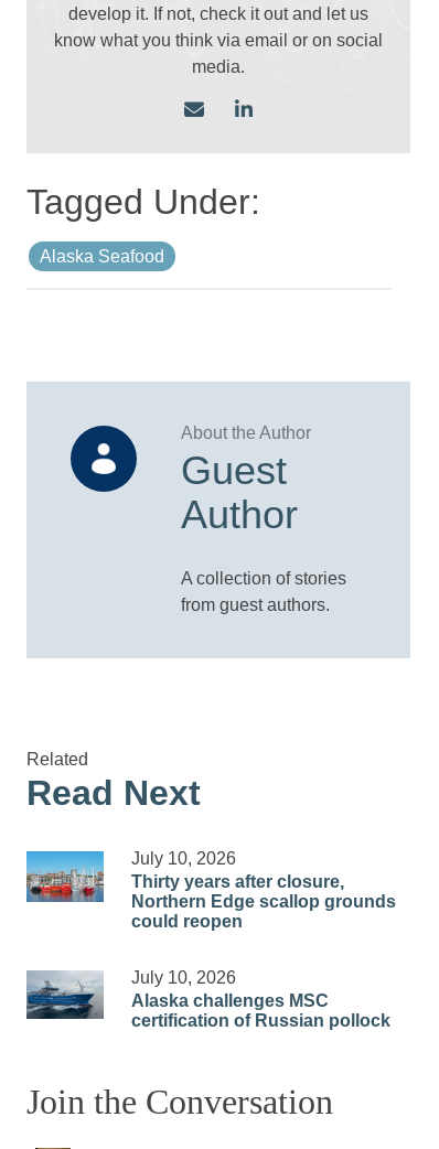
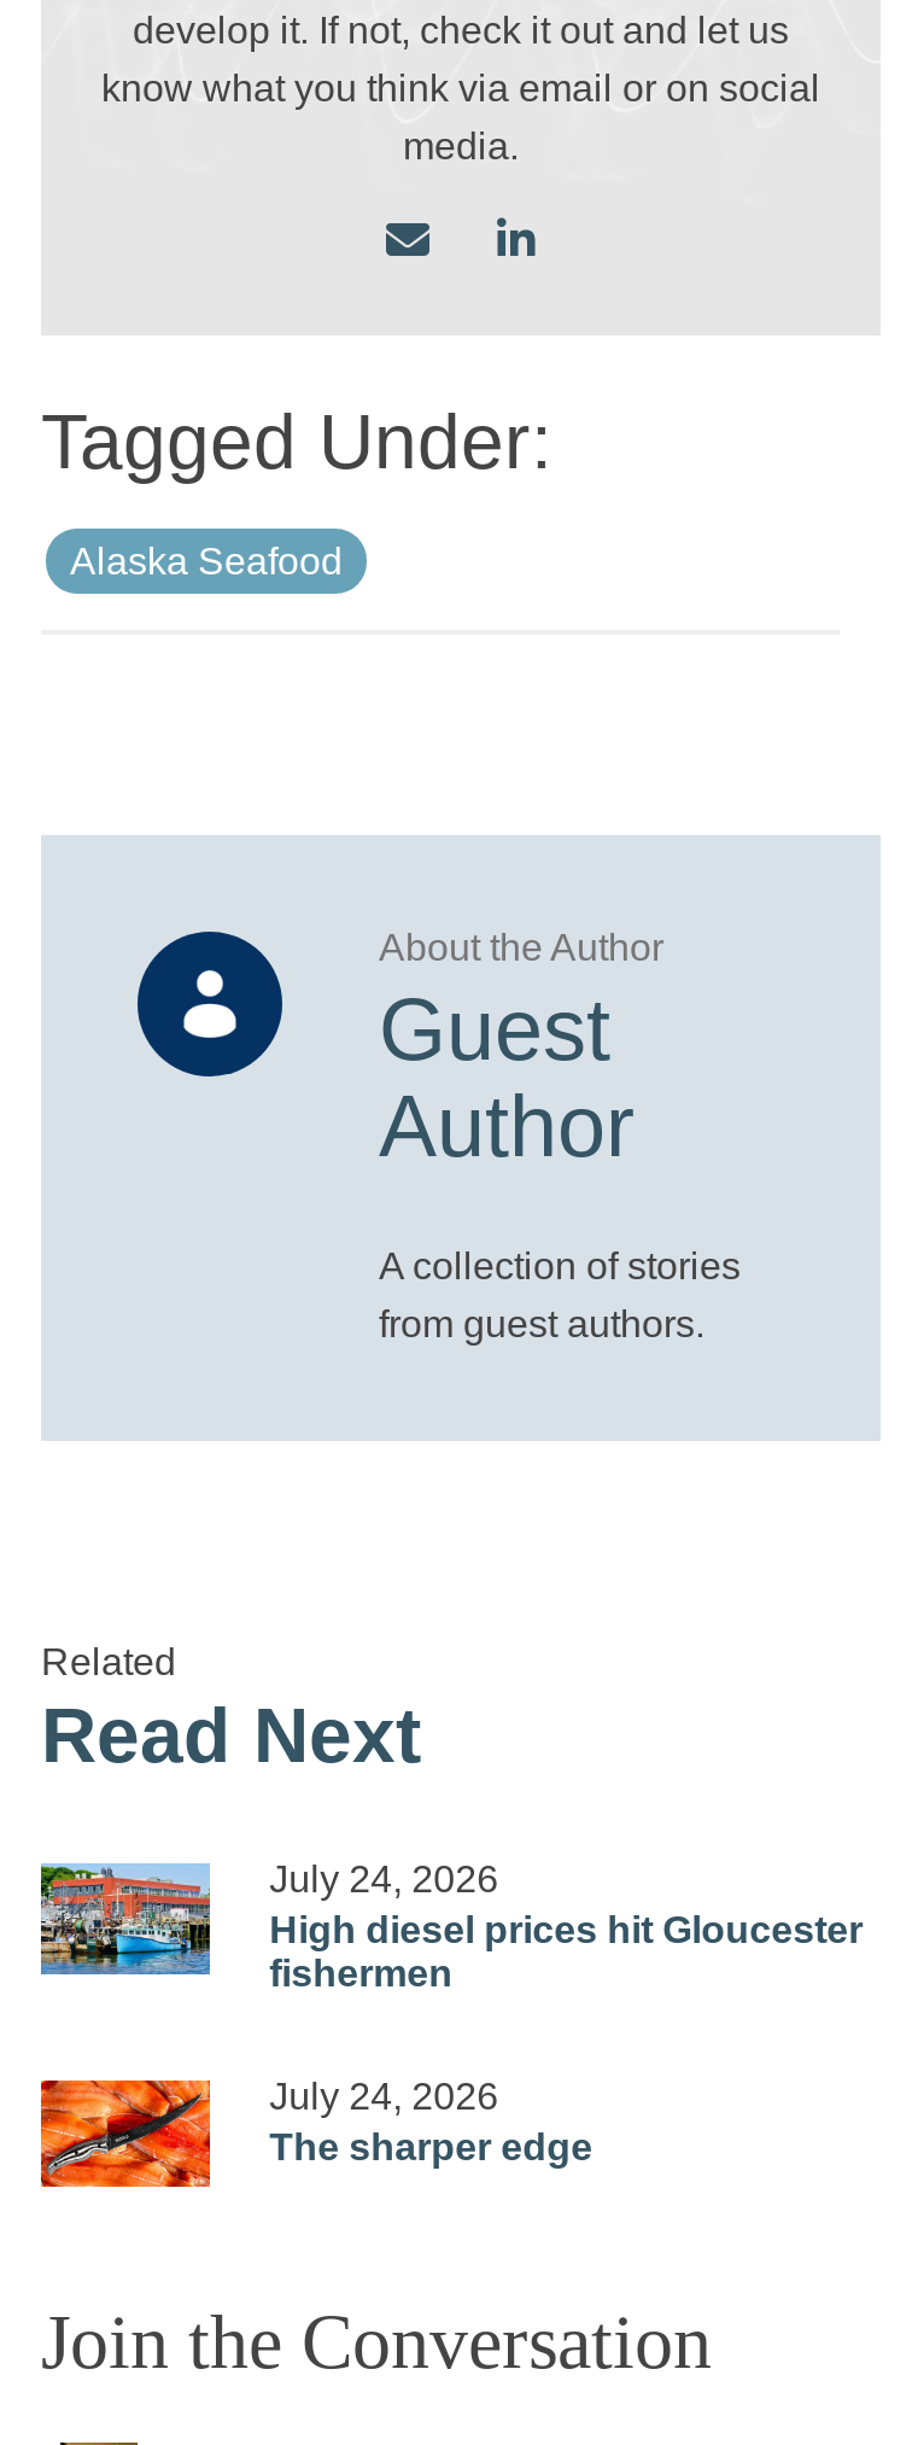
[25,849,396,930] [image] | July 10, 2026 | Thirty years after closure, | Northern Edge scallop grounds | could reopen -> [39,1857,863,1992] [image] | July 24, 2026 | High diesel prices hit Gloucester | fishermen
[25,968,390,1029] [image] | July 10, 2026 | Alaska challenges MSC | certification of Russian pollock -> [39,2075,593,2189] [image] | July 24, 2026 | The sharper edge

